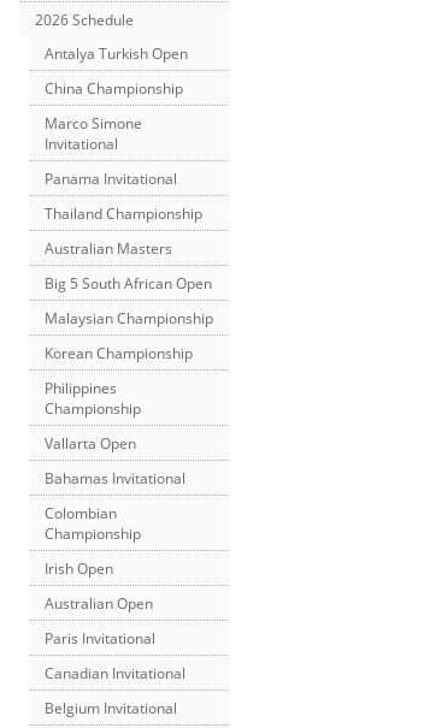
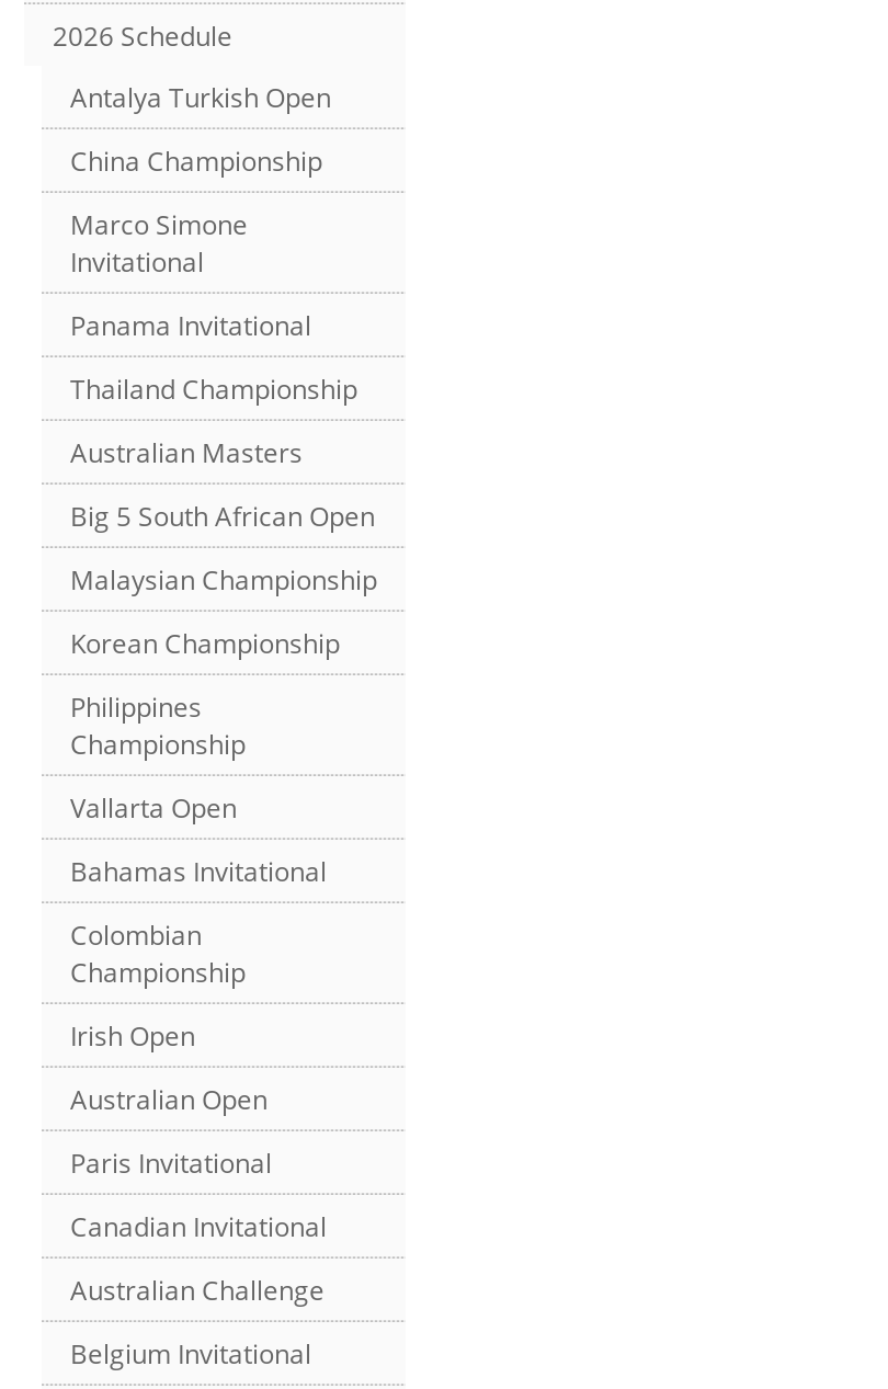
none -> [70,1272,325,1309] Australian Challenge

